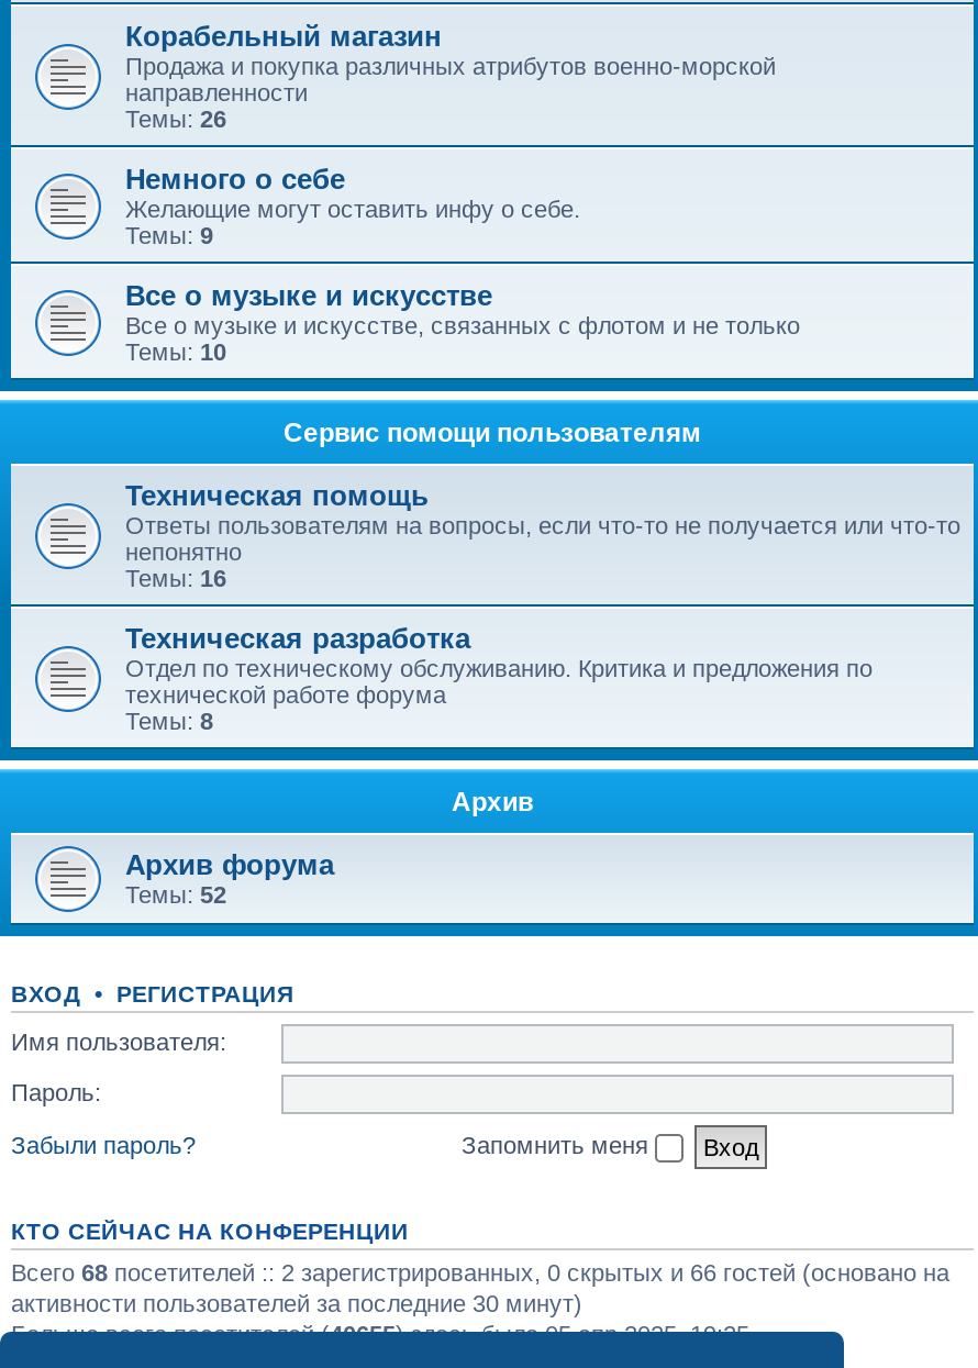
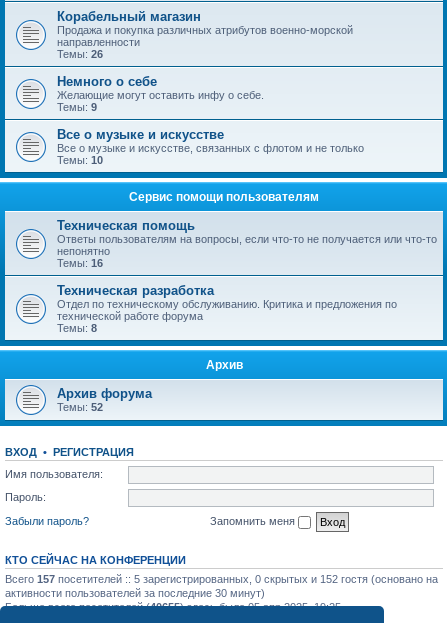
[11,1258,949,1284] Всего 68 посетителей :: 2 зарегистрированных, 0 скрытых и 66 гостей (основано на -> [5,572,438,584] Всего 157 посетителей :: 5 зарегистрированных, 0 скрытых и 152 гостя (основано на

